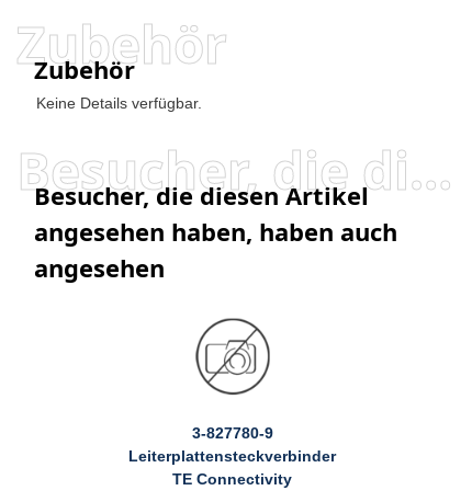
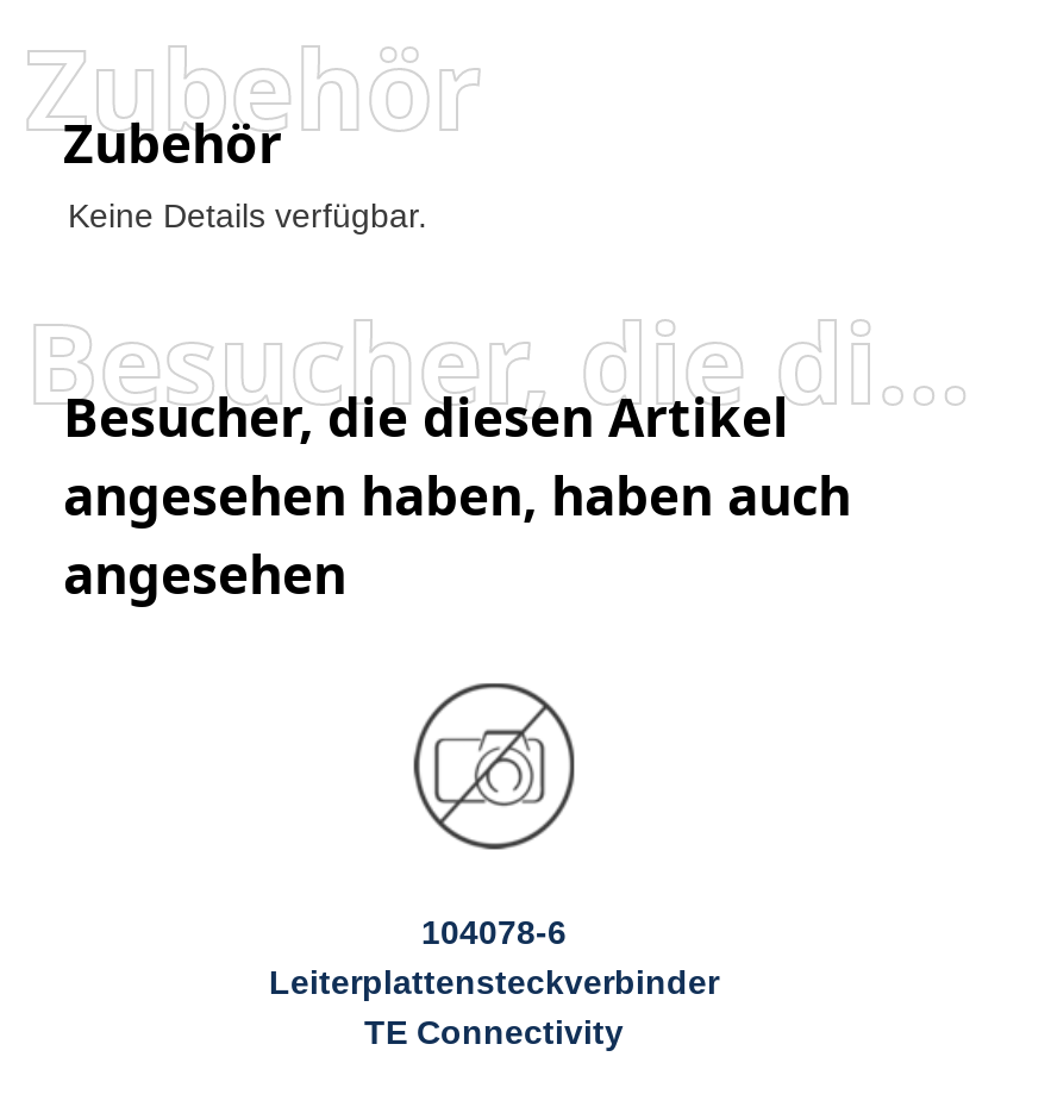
[192,424,273,441] 3-827780-9 -> [421,913,567,951] 104078-6

